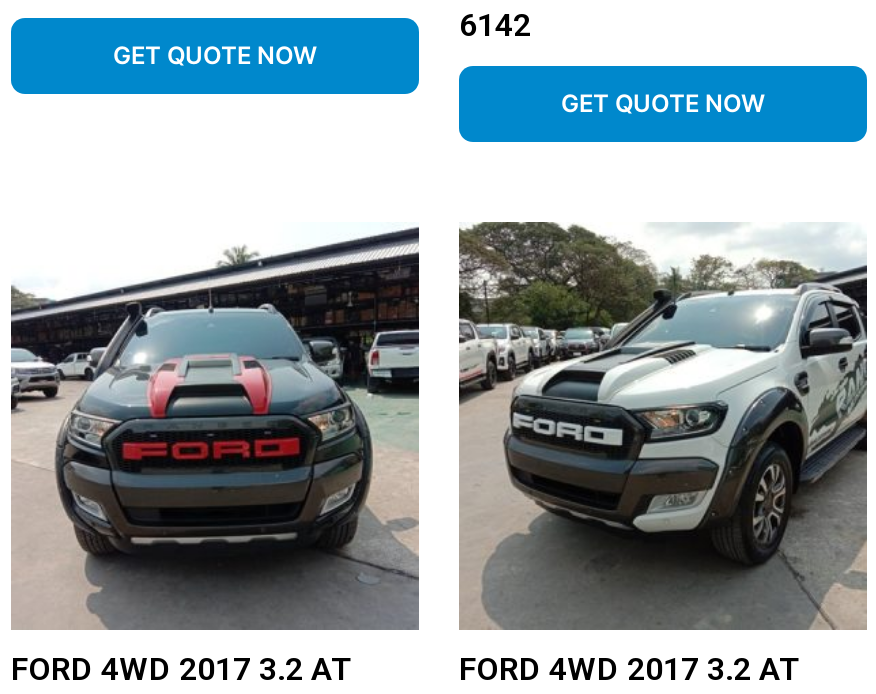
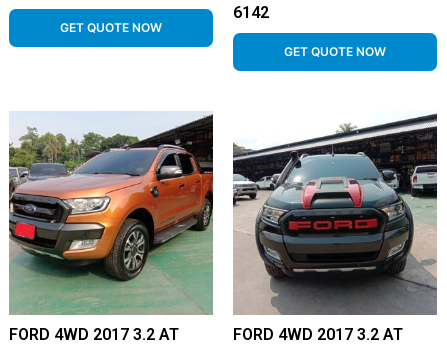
[11,226,421,630] [image] -> [9,112,214,315] [image]
[457,220,867,630] [image] -> [233,111,438,315] [image]

